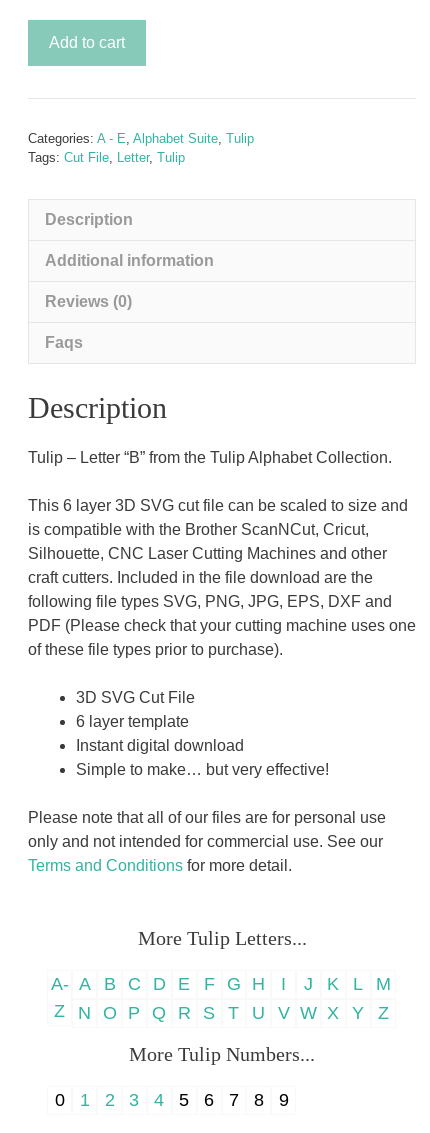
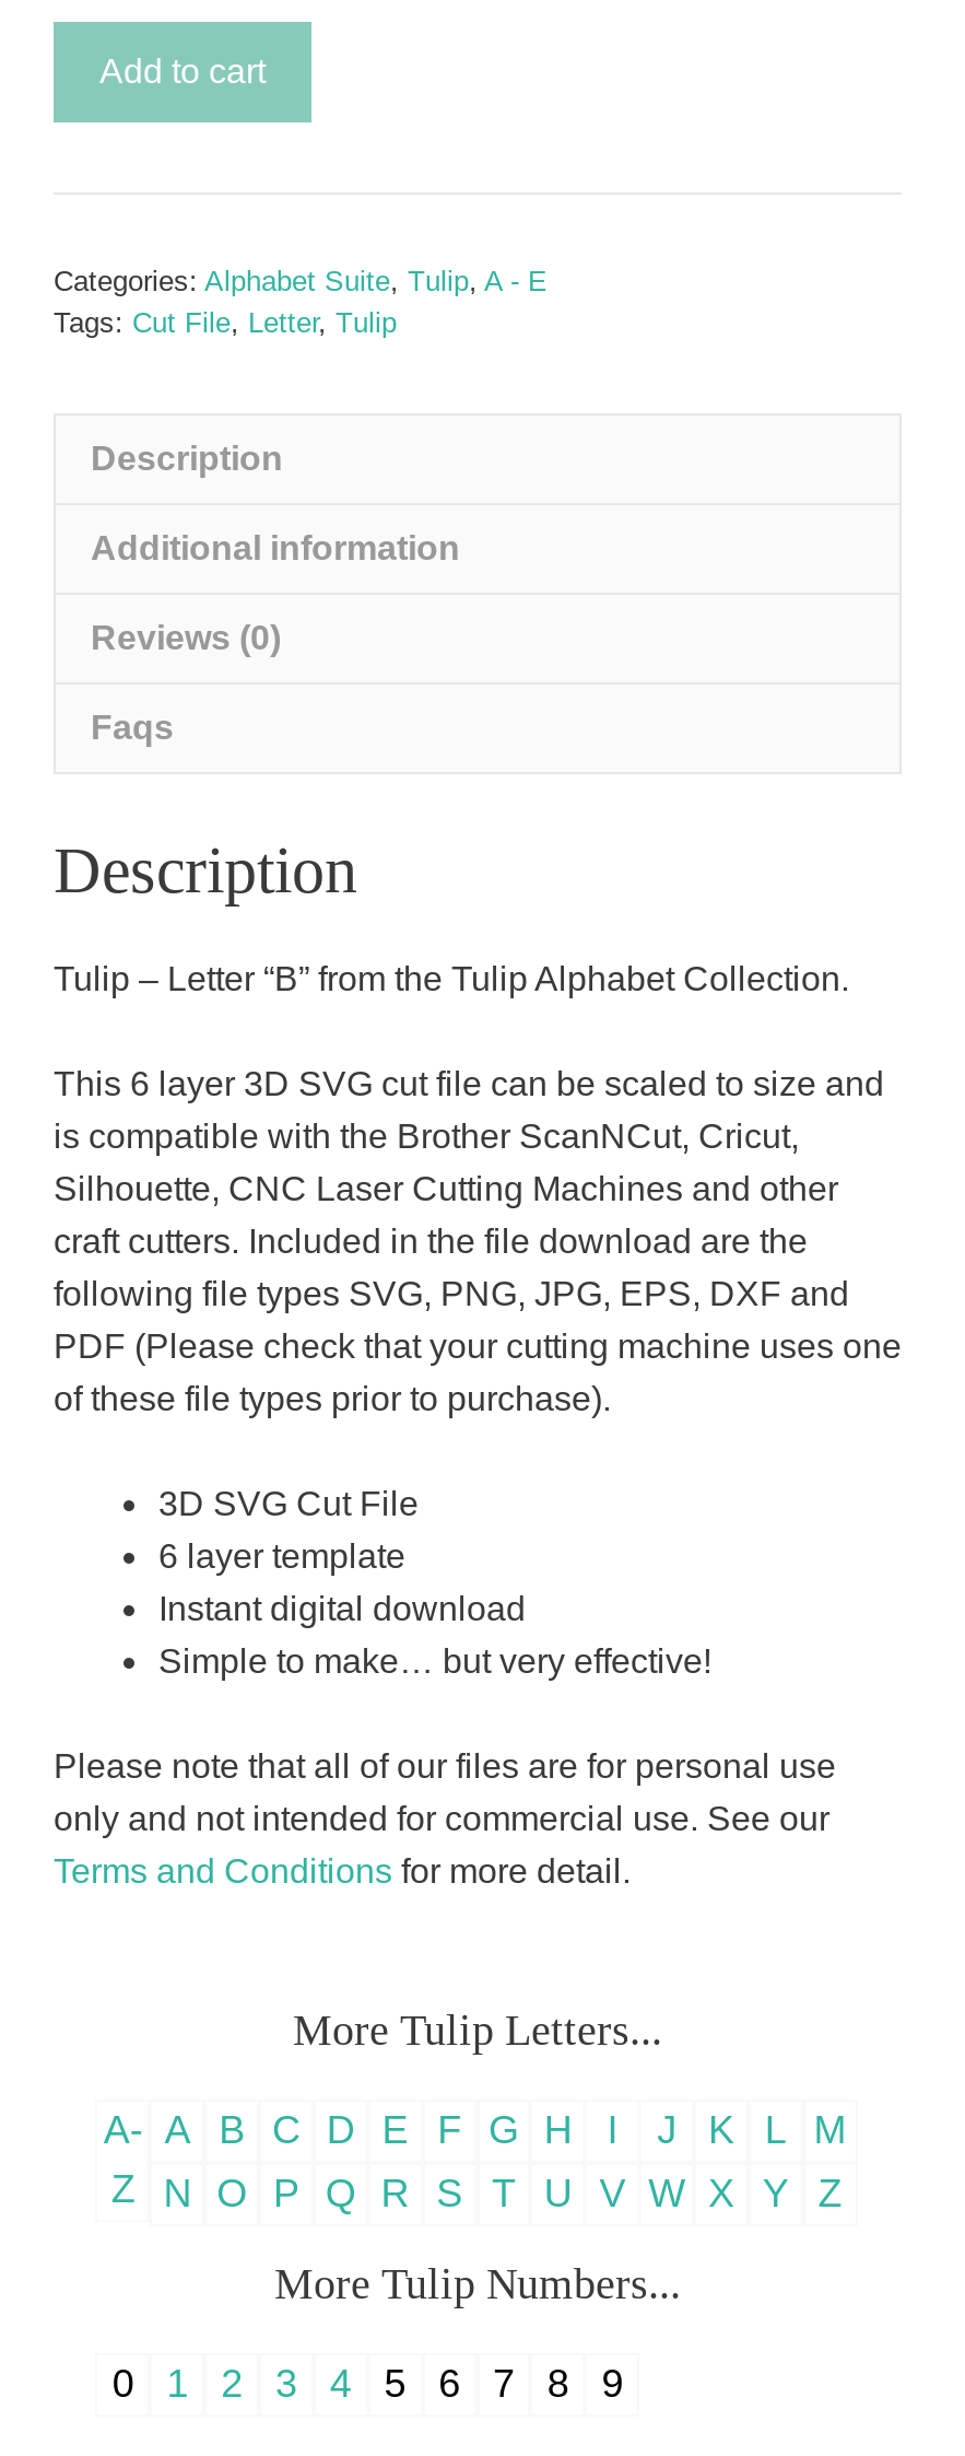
[28,131,254,146] Categories: A - E, Alphabet Suite, Tulip -> [54,265,548,297] Categories: Alphabet Suite, Tulip, A - E

